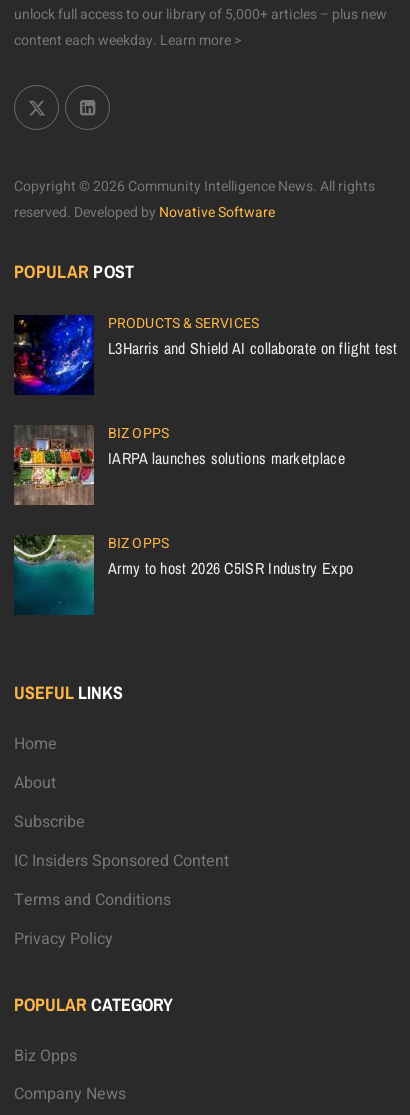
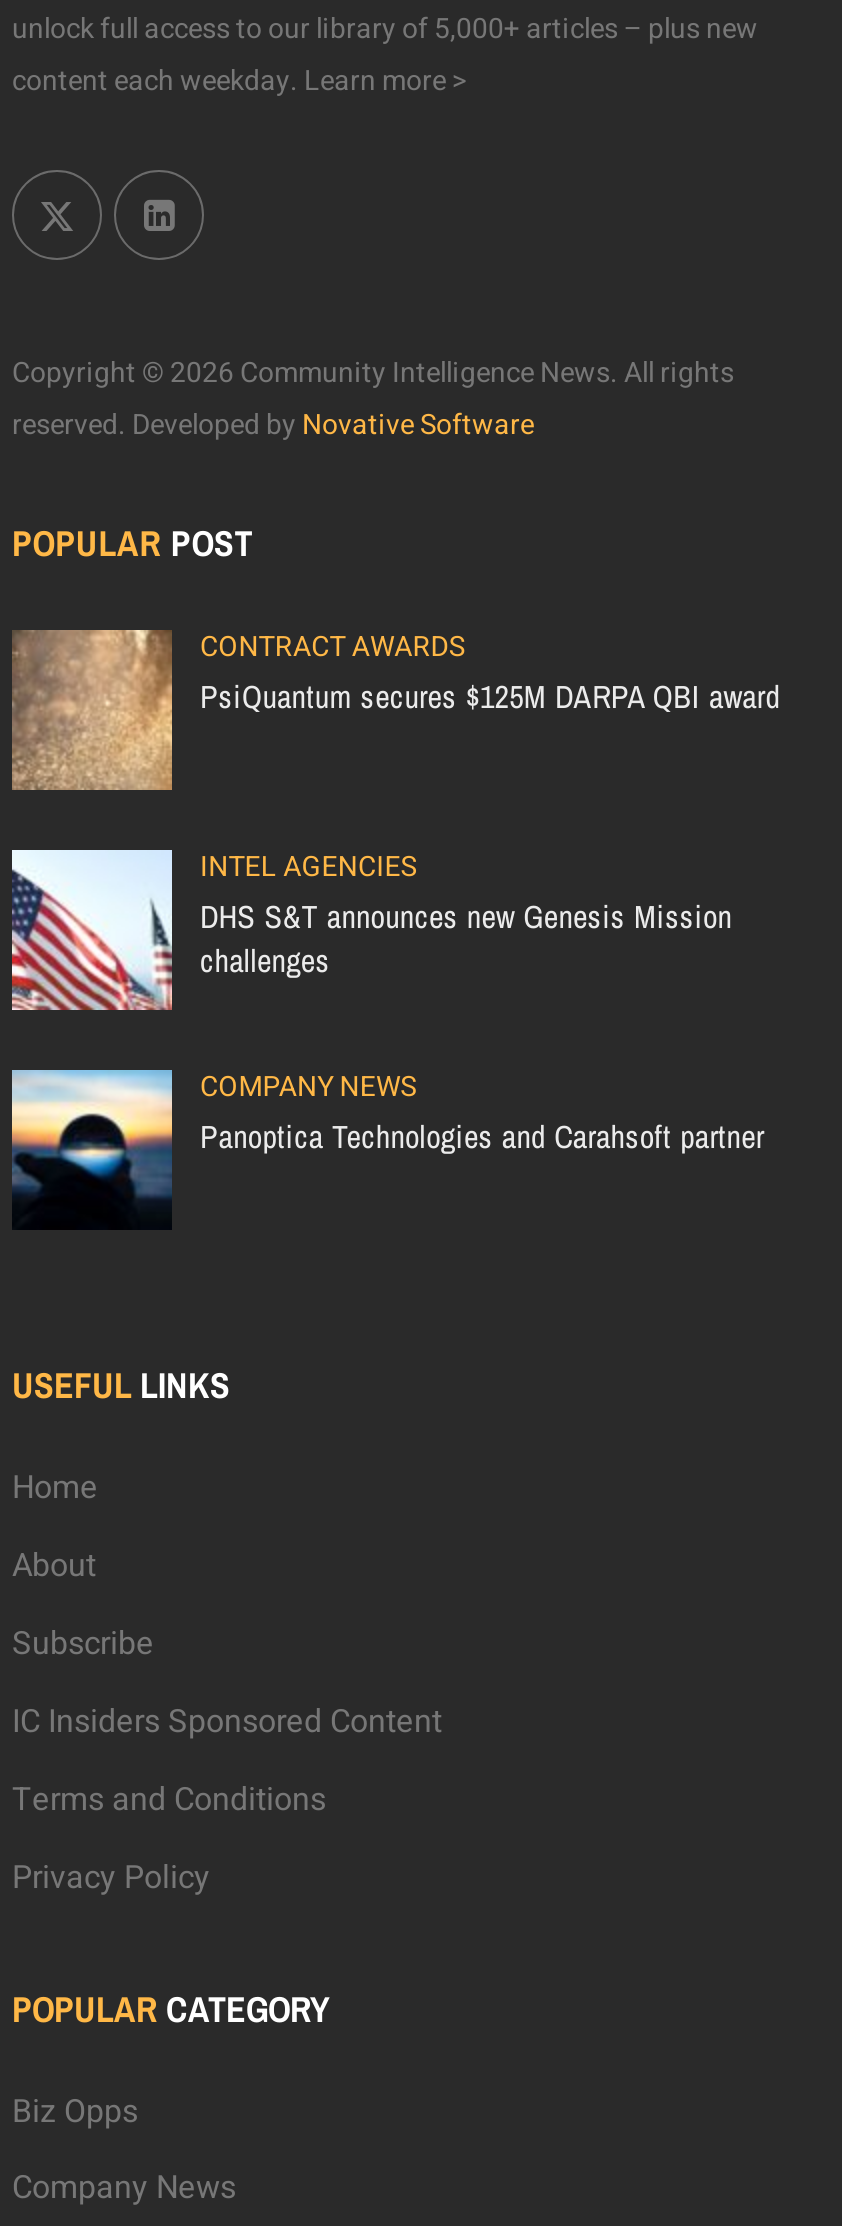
[13,313,398,396] [image] | PRODUCTS & SERVICES | L3Harris and Shield AI collaborate on flight test -> [10,626,780,792] [image] | CONTRACT AWARDS | PsiQuantum secures $125M DARPA QBI award
[13,423,345,506] [image] | BIZ OPPS | IARPA launches solutions marketplace -> [10,846,732,1012] [image] | INTEL AGENCIES | DHS S&T announces new Genesis Mission | challenges
[13,533,353,616] [image] | BIZ OPPS | Army to host 2026 C5ISR Industry Expo -> [10,1066,764,1230] [image] | COMPANY NEWS | Panoptica Technologies and Carahsoft partner

